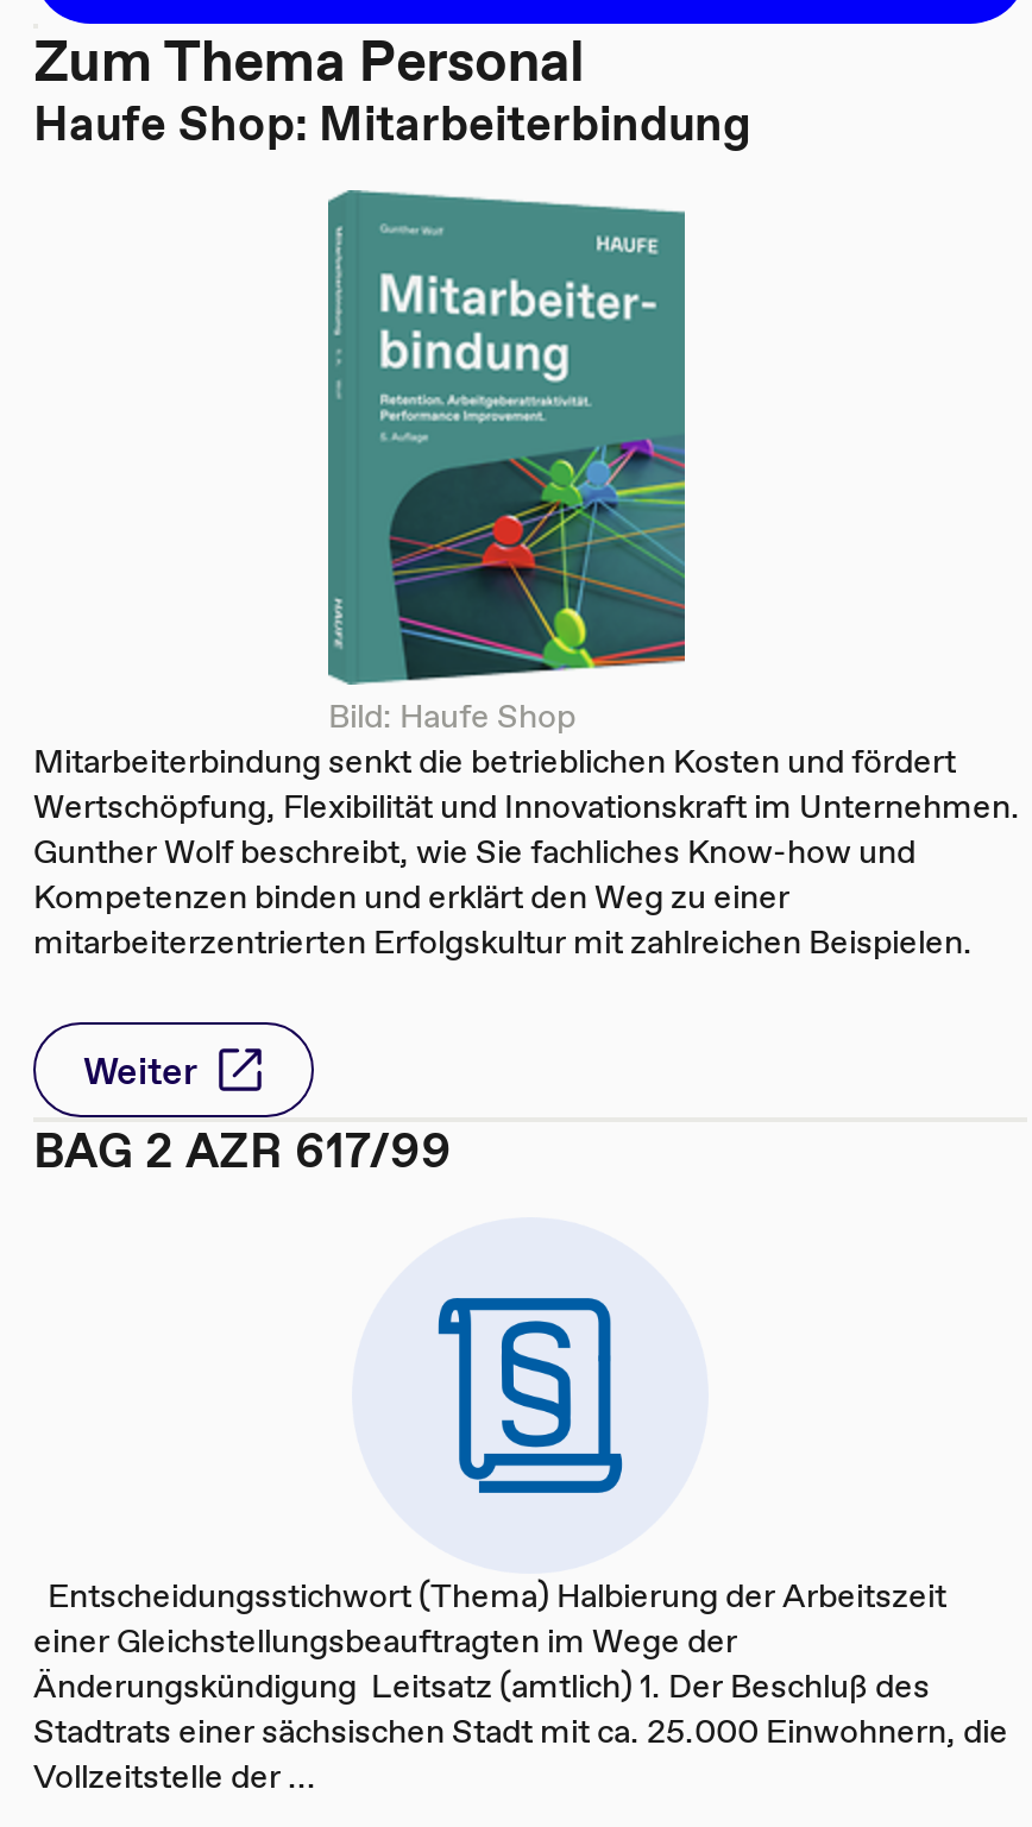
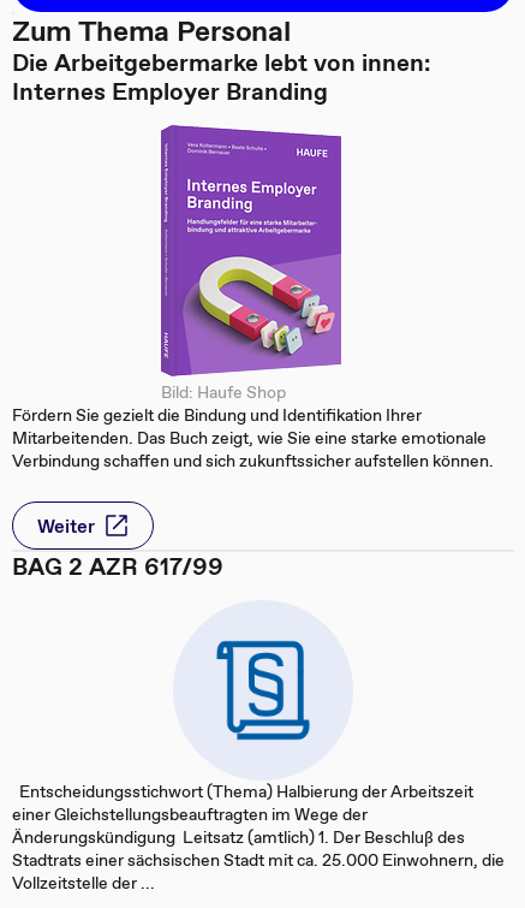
[33,90,751,157] Haufe Shop: Mitarbeiterbindung -> [12,46,430,108] Die Arbeitgebermarke lebt von innen: | Internes Employer Branding
[33,233,1020,965] [image] | Mitarbeiterbindung senkt die betrieblichen Kosten und fördert | Wertschöpfung, Flexibilität und Innovationskraft im Unternehmen. | Gunther Wolf beschreibt, wie Sie fachliches Know-how und | Kompetenzen binden und erklärt den Weg zu einer | mitarbeiterzentrierten Erfolgskultur mit zahlreichen Beispielen. -> [12,125,494,473] [image] | Fördern Sie gezielt die Bindung und Identifikation Ihrer | Mitarbeitenden. Das Buch zeigt, wie Sie eine starke emotionale | Verbindung schaffen und sich zukunftssicher aufstellen können.
moved [328,692,575,739] -> [161,380,286,404]: Bild: Haufe Shop

